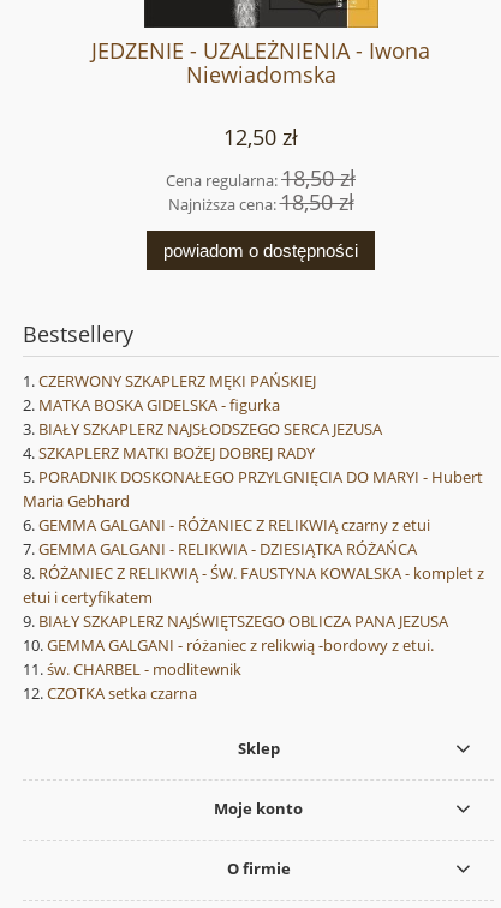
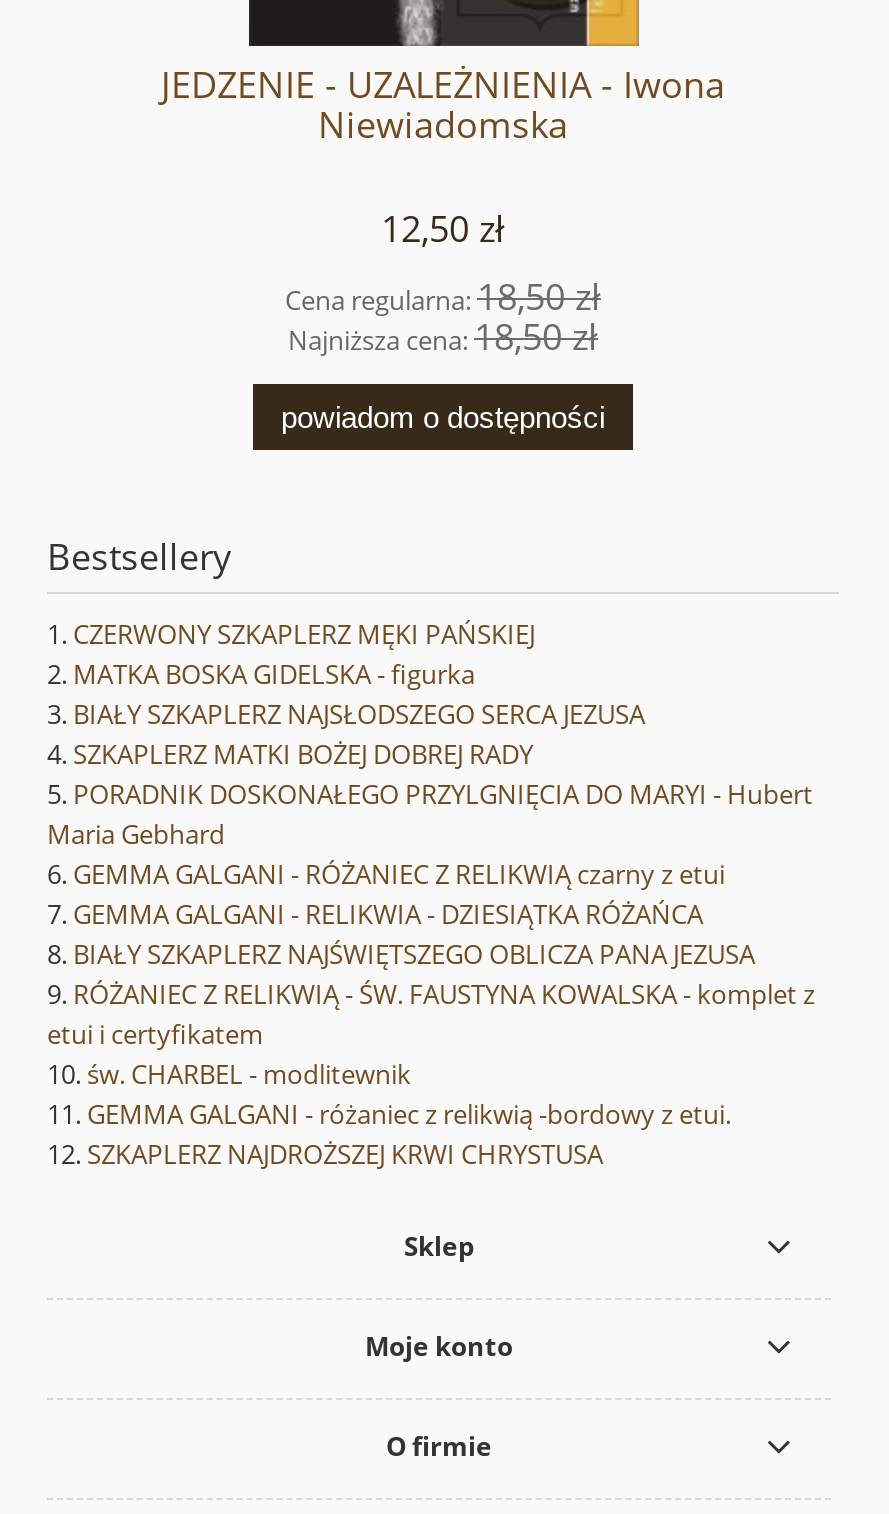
moved [23,561,484,607] -> [47,975,815,1051]: RÓŻANIEC Z RELIKWIĄ - ŚW. FAUSTYNA KOWALSKA - komplet z | etui i certyfikatem
moved [38,610,448,631] -> [73,935,755,971]: BIAŁY SZKAPLERZ NAJŚWIĘTSZEGO OBLICZA PANA JEZUSA
moved [47,634,434,655] -> [87,1095,731,1131]: GEMMA GALGANI - różaniec z relikwią -bordowy z etui.
moved [47,658,241,679] -> [87,1055,411,1091]: św. CHARBEL - modlitewnik
[47,682,197,703] CZOTKA setka czarna -> [87,1135,603,1171] SZKAPLERZ NAJDROŻSZEJ KRWI CHRYSTUSA

